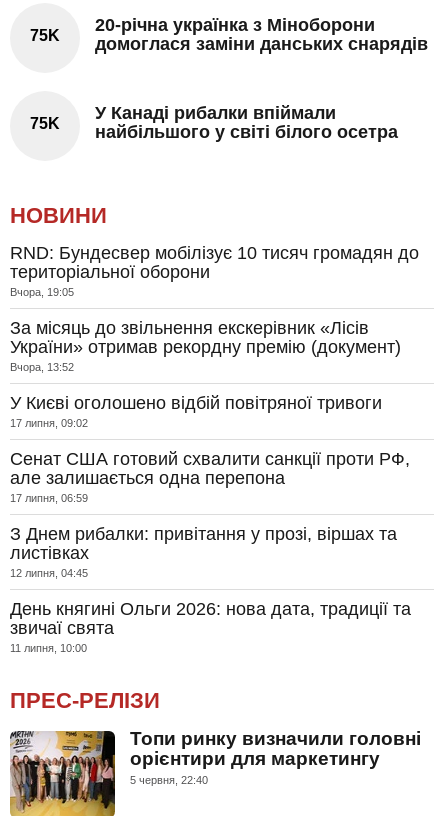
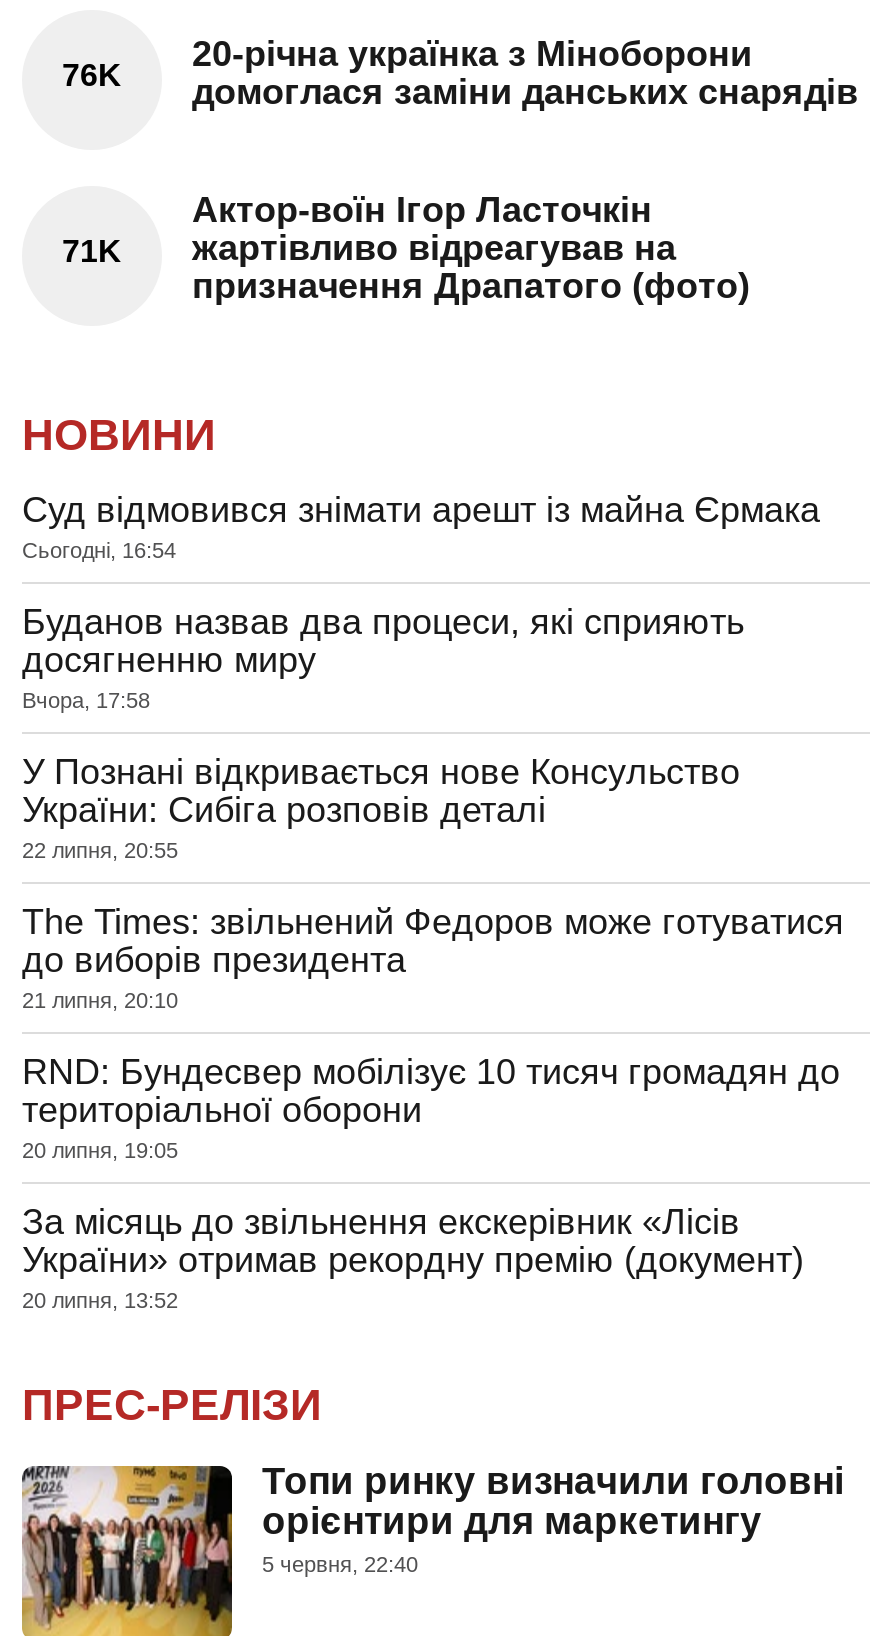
[30,27,60,44] 75K -> [62,58,122,92] 76K
[95,103,398,142] У Канаді рибалки впіймали | найбільшого у світі білого осетра -> [192,190,750,306] Актор-воїн Ігор Ласточкін | жартівливо відреагував на | призначення Драпатого (фото)
[30,115,60,132] 75K -> [62,234,122,268] 71K
none -> [22,490,844,1012] Суд відмовився знімати арешт із майна Єрмака | Сьогодні, 16:54 | Буданов назвав два процеси, які сприяють | досягненню миру | Вчора, 17:58 | У Познані відкривається нове Консульство | України: Сибіга розповів деталі | 22 липня, 20:55 | The Times: звільнений Федоров може готуватися | до виборів президента | 21 липня, 20:10
moved [10,243,419,282] -> [22,1052,840,1130]: RND: Бундесвер мобілізує 10 тисяч громадян до | територіальної оборони
[10,286,74,298] Вчора, 19:05 -> [22,1138,178,1162] 20 липня, 19:05
moved [10,318,401,357] -> [22,1202,804,1280]: За місяць до звільнення екскерівник «Лісів | України» отримав рекордну премію (документ)
[10,361,411,654] Вчора, 13:52 | У Києві оголошено відбій повітряної тривоги | 17 липня, 09:02 | Сенат США готовий схвалити санкції проти РФ, | але залишається одна перепона | 17 липня, 06:59 | З Днем рибалки: привітання у прозі, віршах та | листівках | 12 липня, 04:45 | День княгині Ольги 2026: нова дата, традиції та | звичаї свята | 11 липня, 10:00 -> [22,1288,178,1312] 20 липня, 13:52

